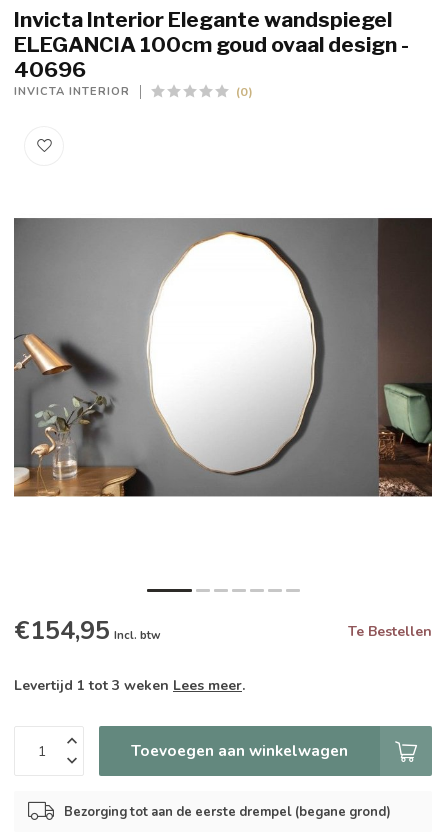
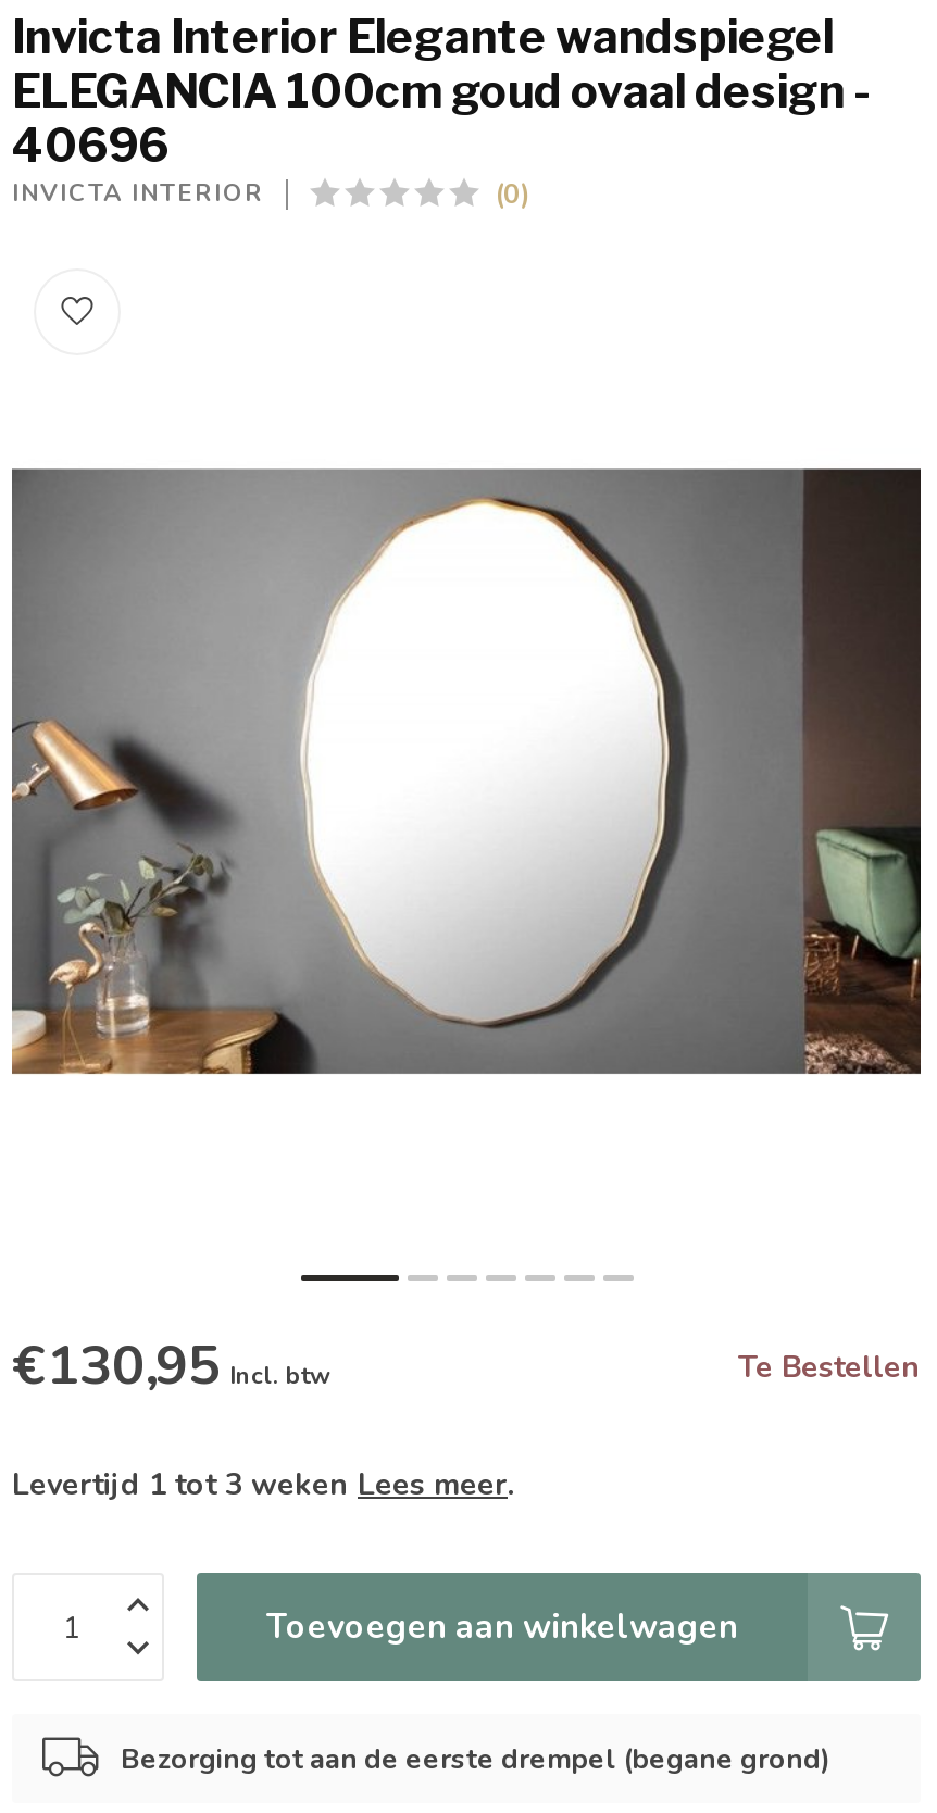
[14,614,161,648] €154,95 Incl. btw -> [12,1330,332,1404] €130,95 Incl. btw

